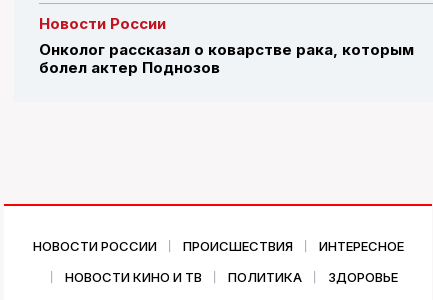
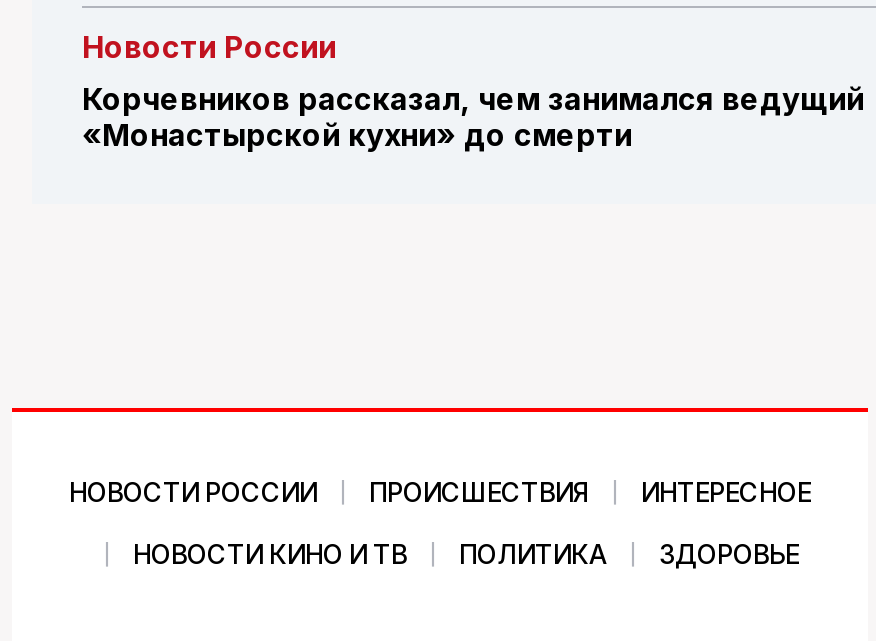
[39,40,414,77] Онколог рассказал о коварстве рака, которым | болел актер Поднозов -> [82,81,864,155] Корчевников рассказал, чем занимался ведущий | «Монастырской кухни» до смерти

